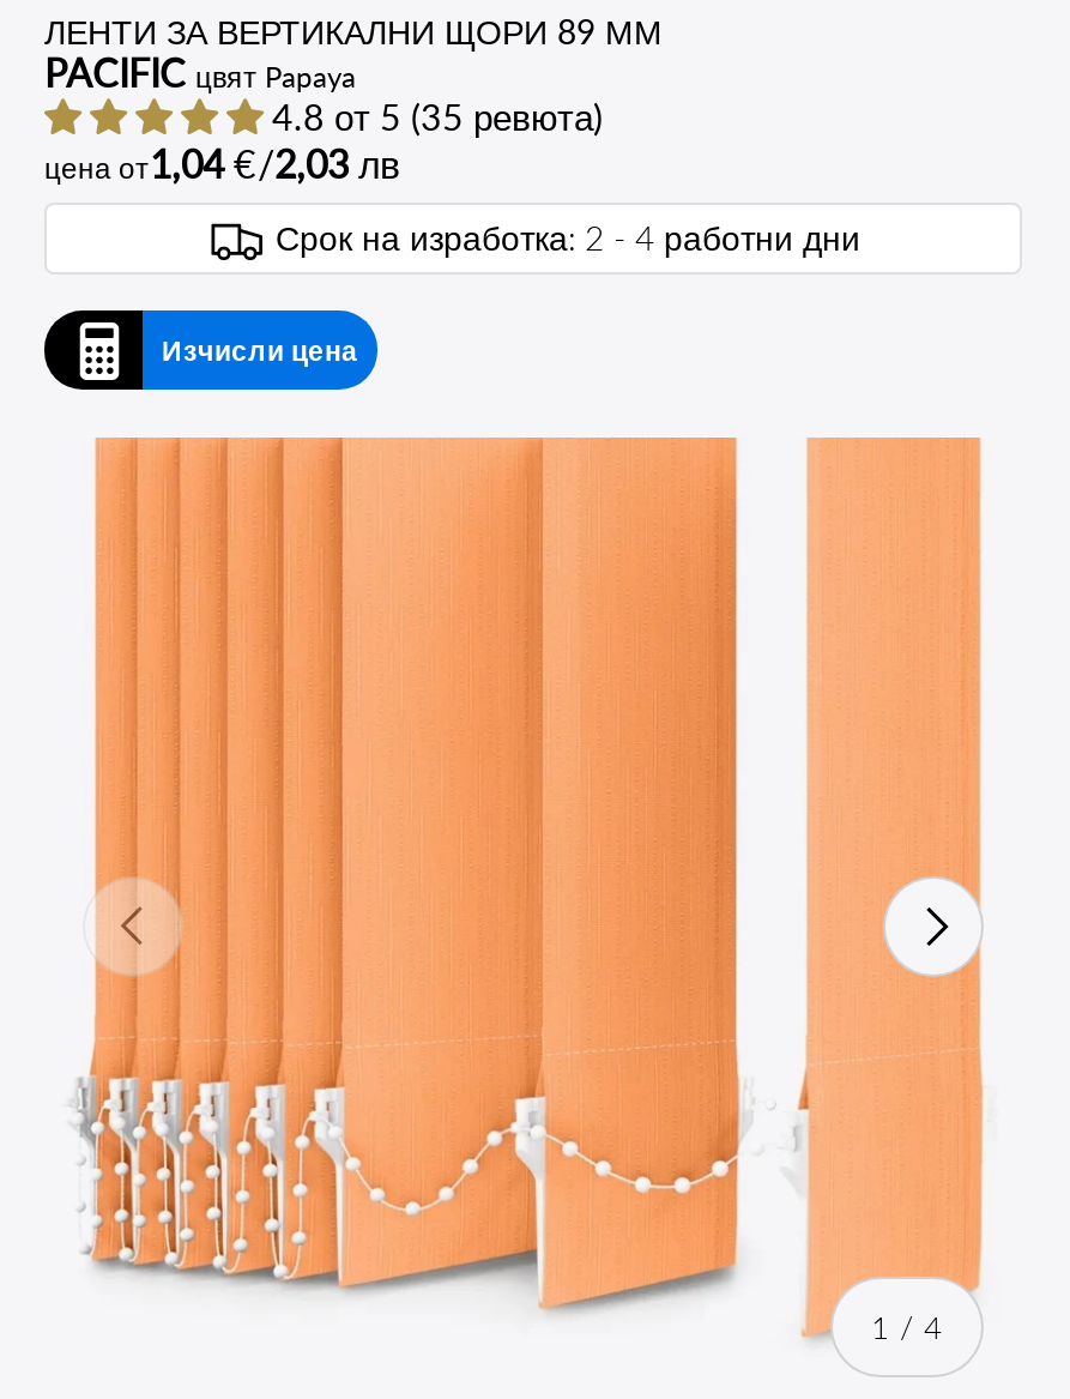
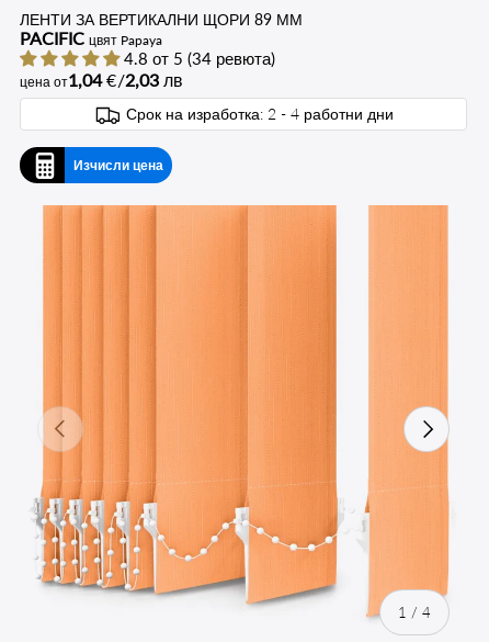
[272,94,603,138] 4.8 от 5 (35 ревюта) -> [124,48,275,68] 4.8 от 5 (34 ревюта)

